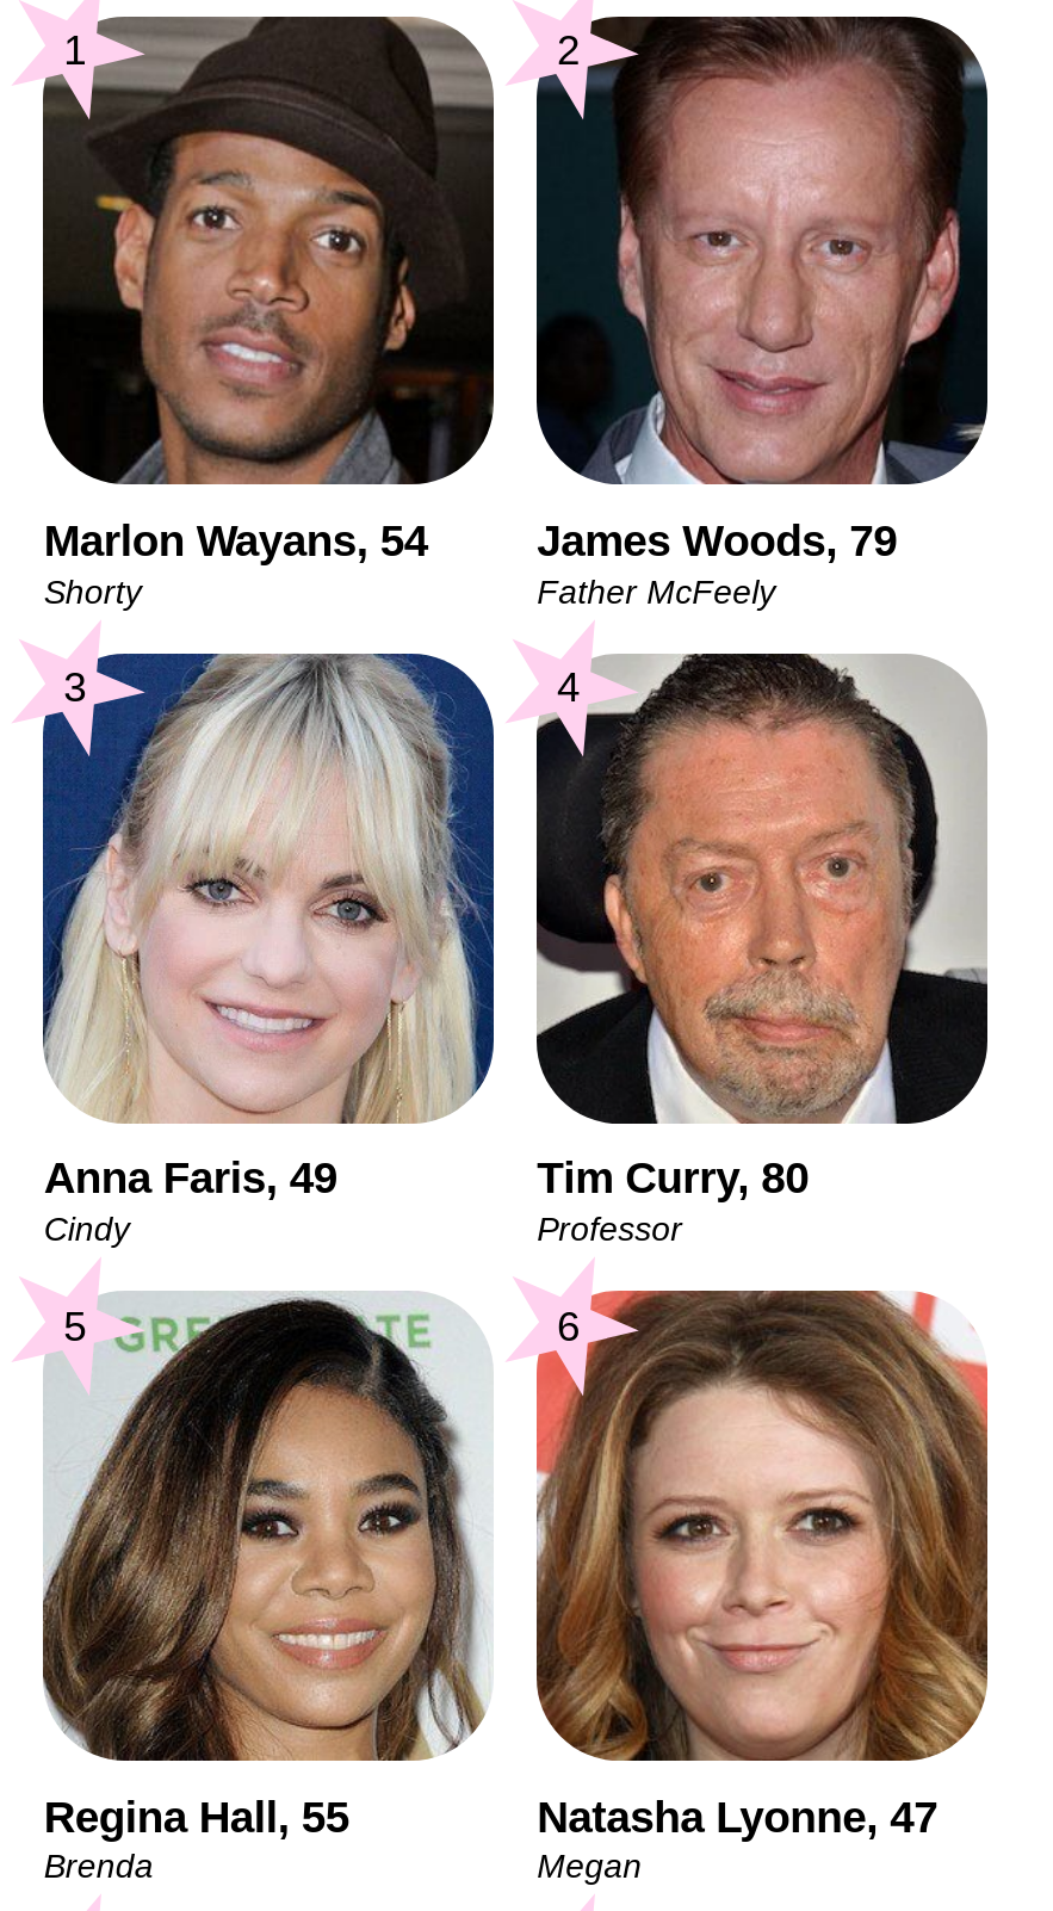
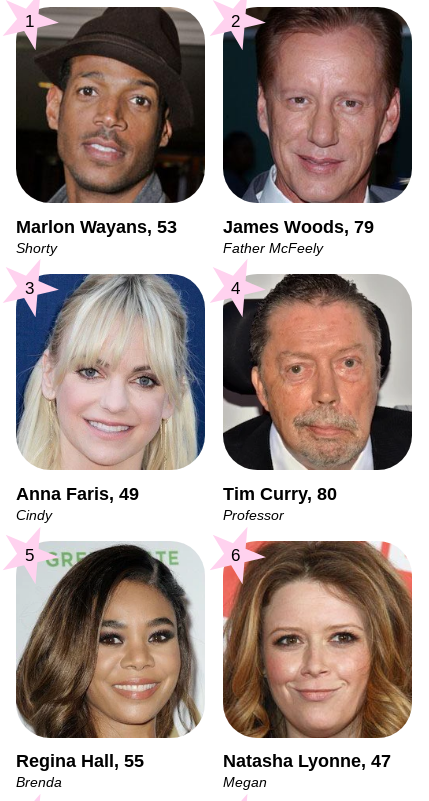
[44,515,428,565] Marlon Wayans, 54 -> [16,216,177,237] Marlon Wayans, 53

